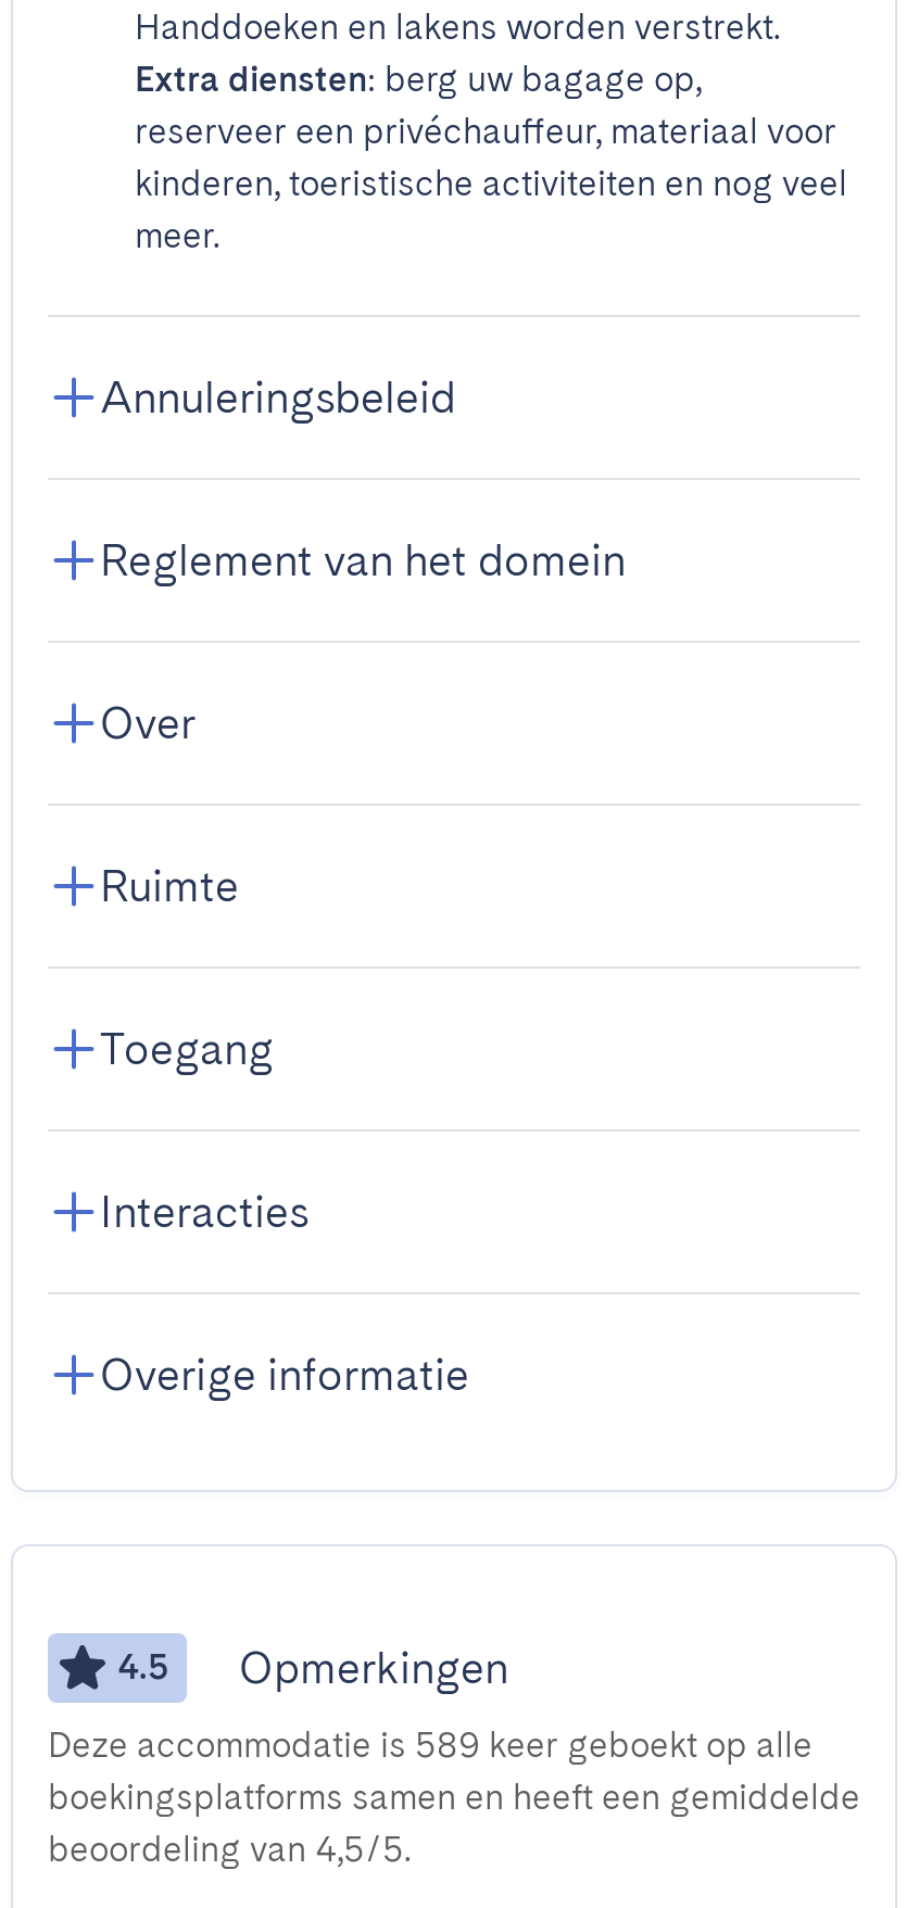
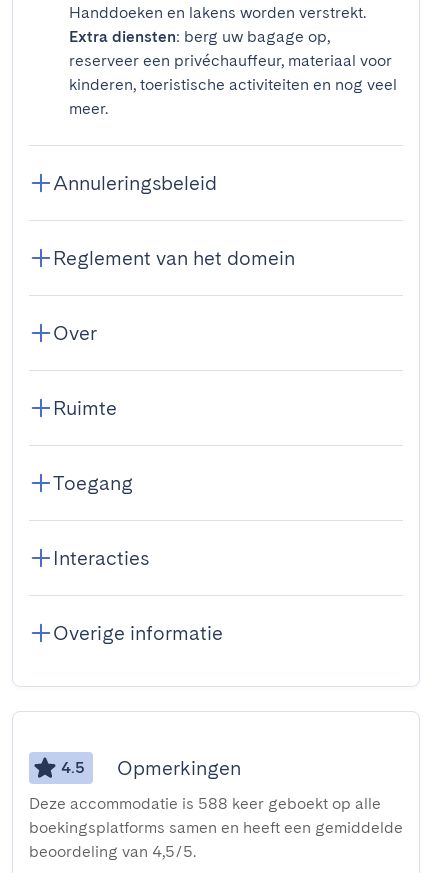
[48,1724,812,1766] Deze accommodatie is 589 keer geboekt op alle -> [29,794,381,813] Deze accommodatie is 588 keer geboekt op alle

